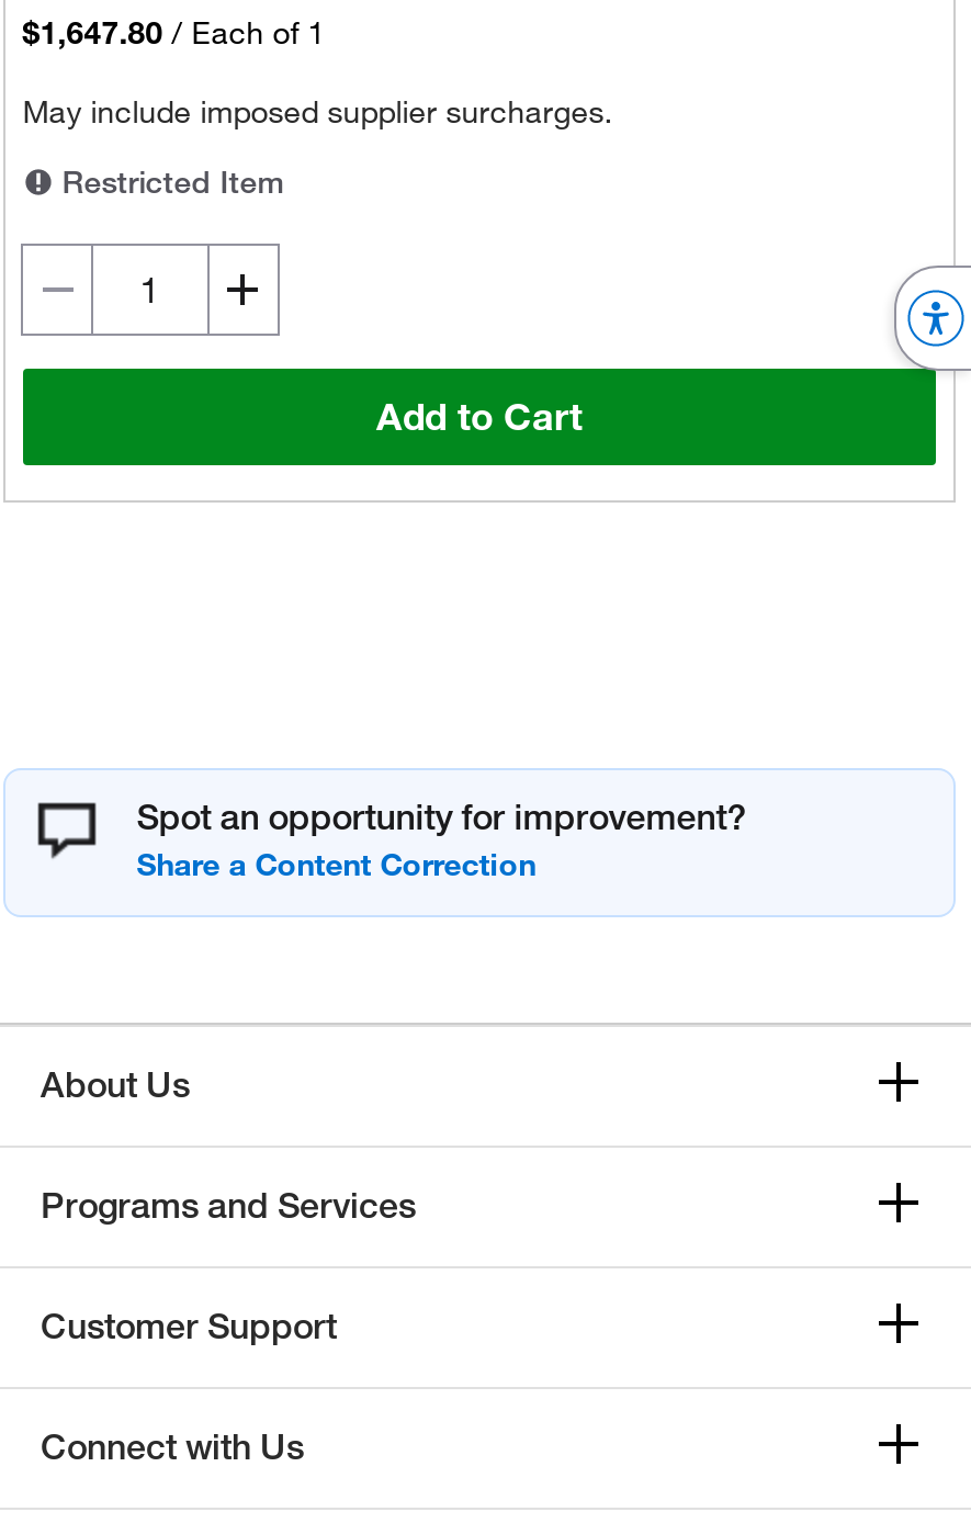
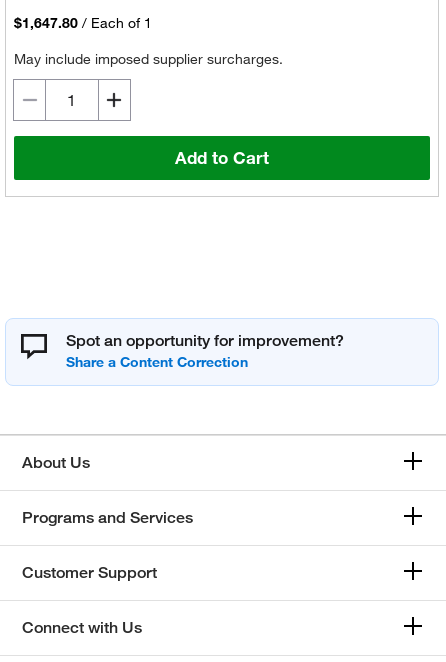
[53,162,284,202] Restricted Item -> none
[892,266,964,373] [image] -> none

